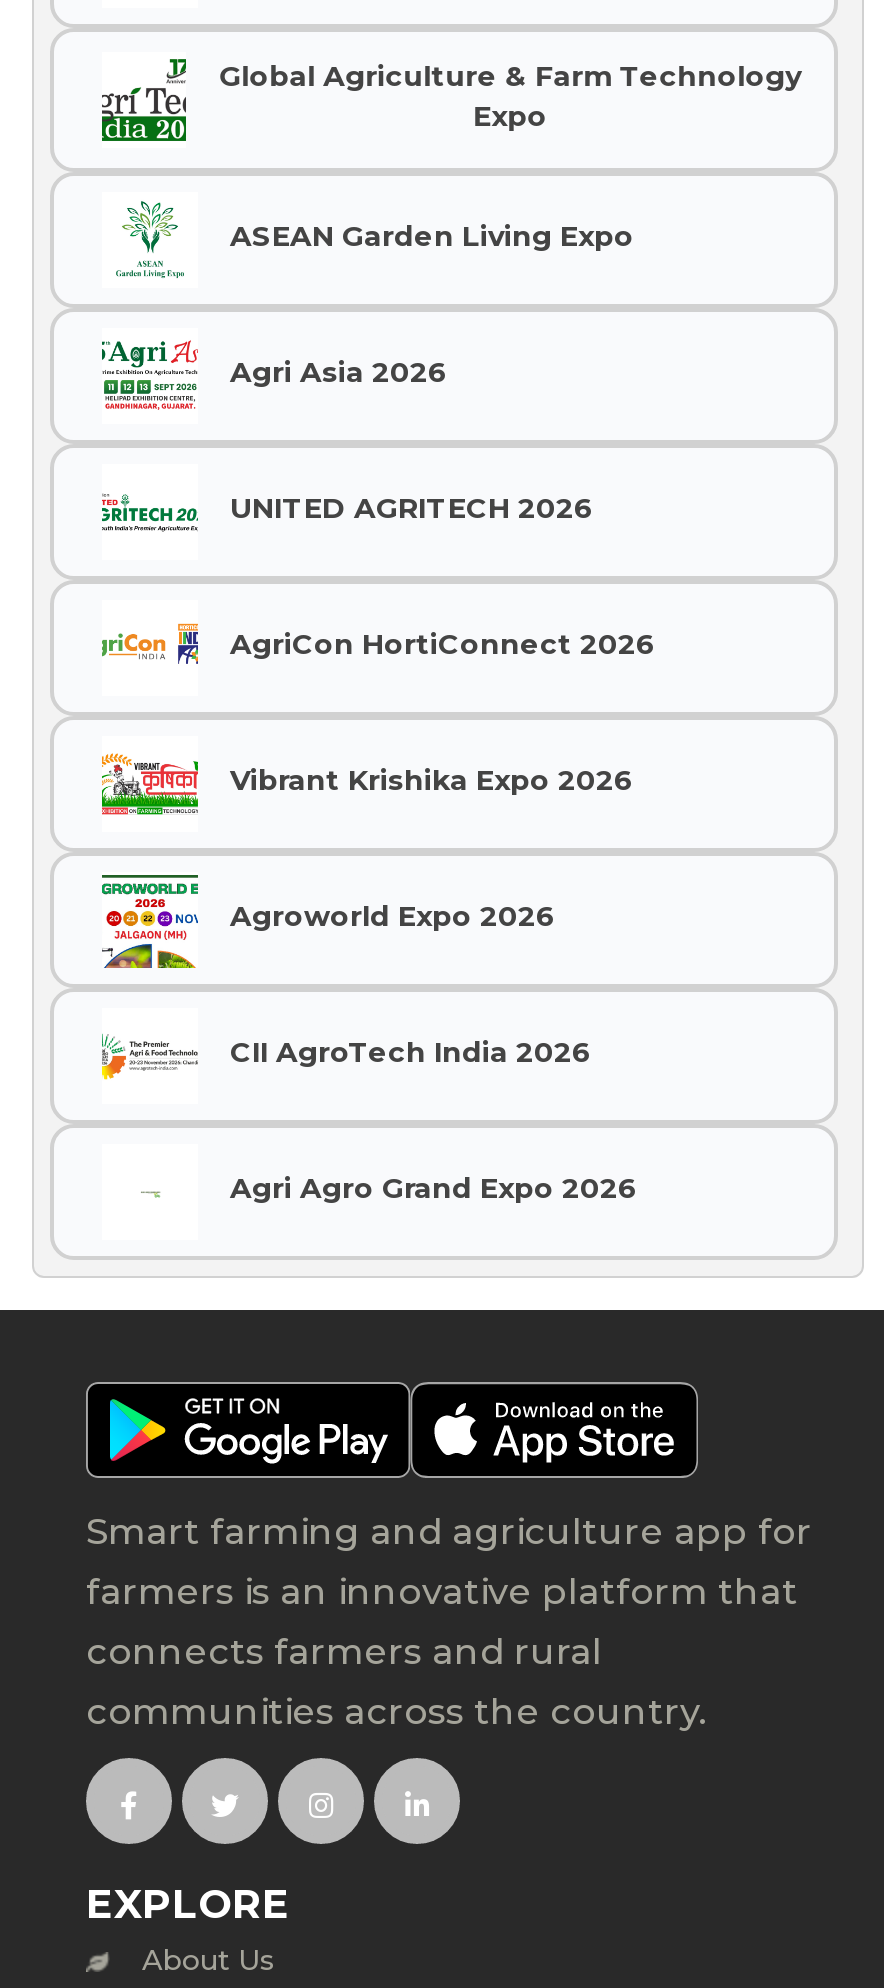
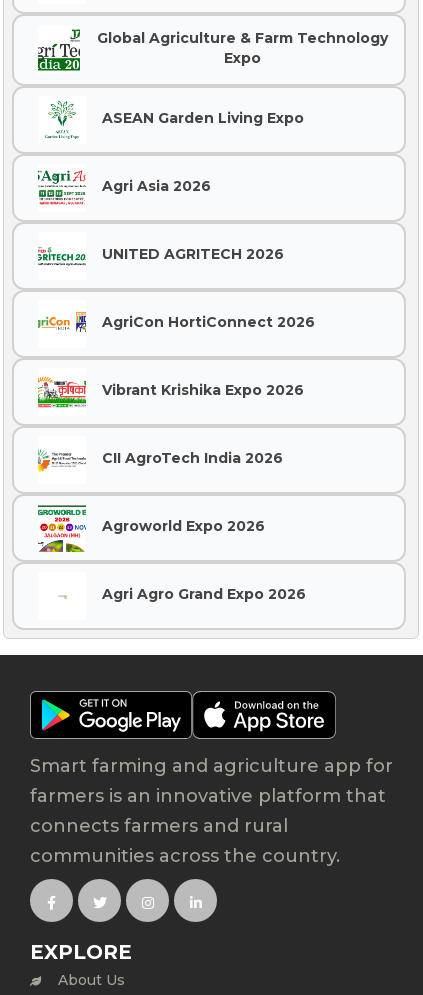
moved [100,872,556,970] -> [37,504,265,553]: [image] | Agroworld Expo 2026
moved [230,1035,592,1071] -> [102,449,283,467]: CII AgroTech India 2026

